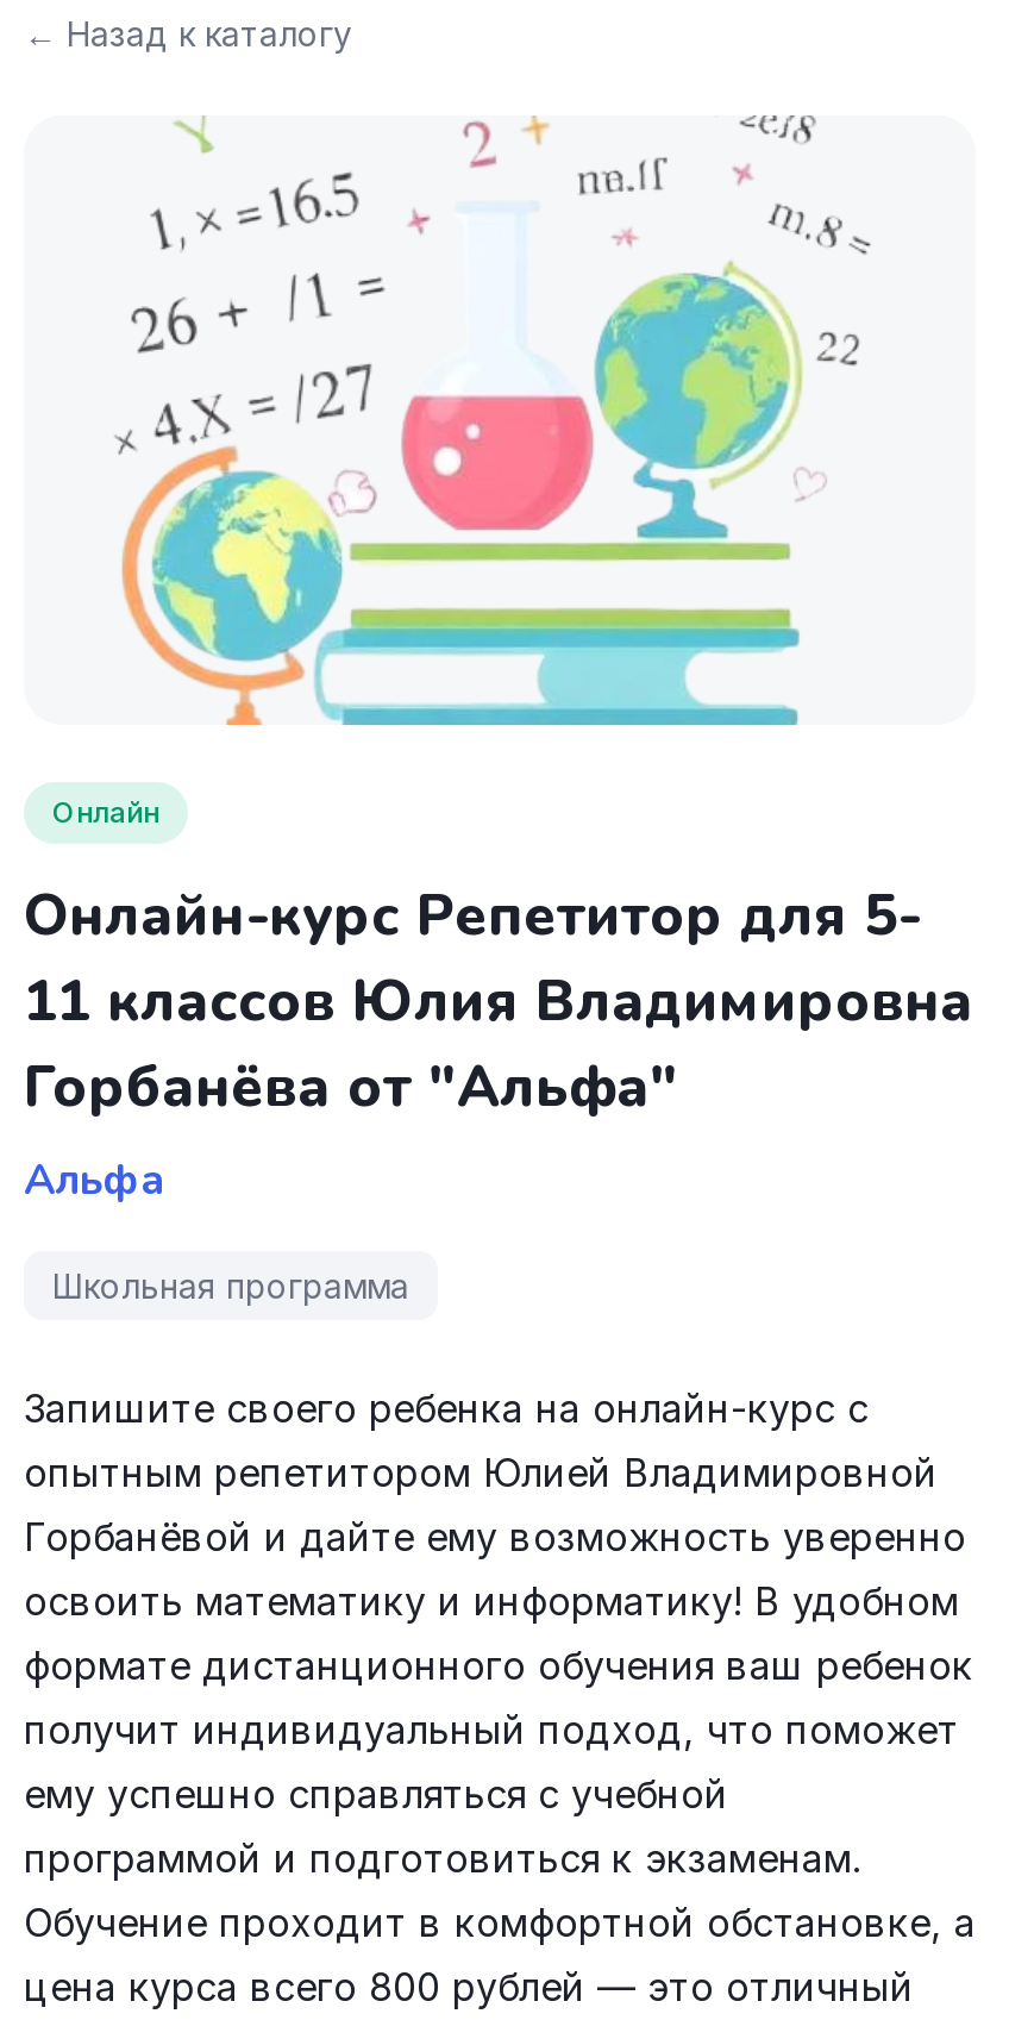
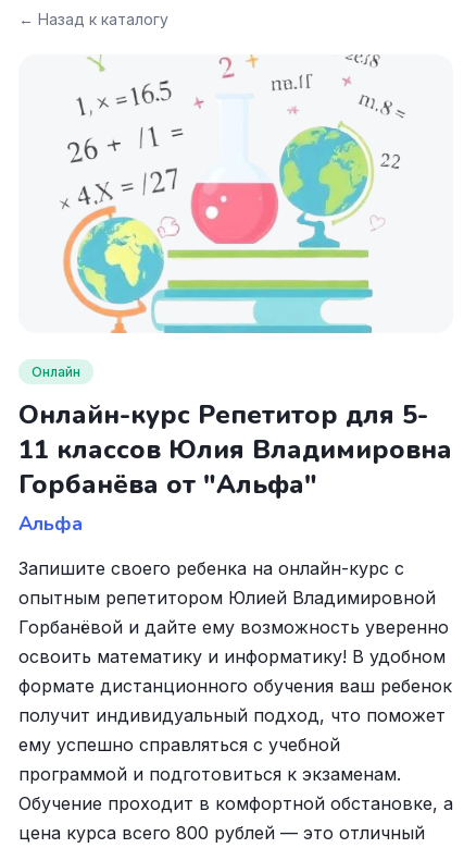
[52,1265,409,1306] Школьная программа -> none

